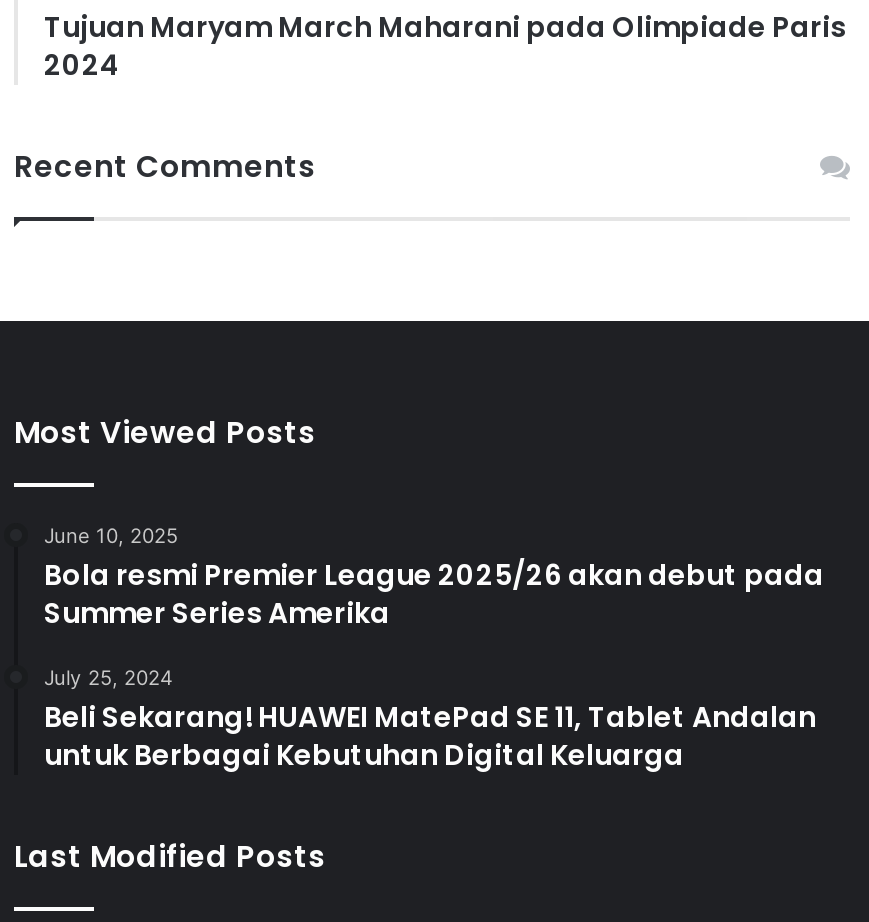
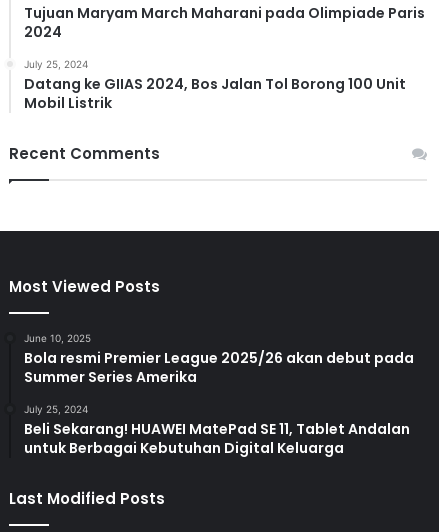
none -> [24,58,406,113] July 25, 2024 | Datang ke GIIAS 2024, Bos Jalan Tol Borong 100 Unit | Mobil Listrik

